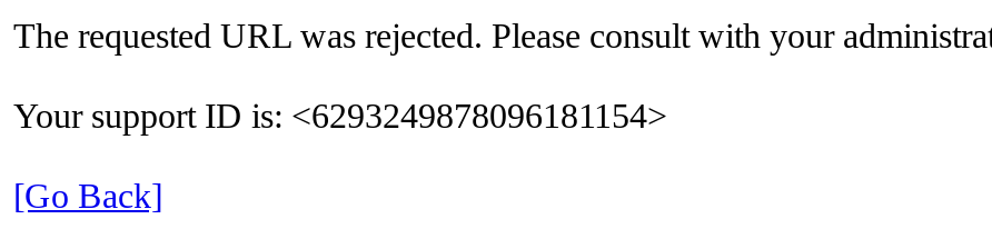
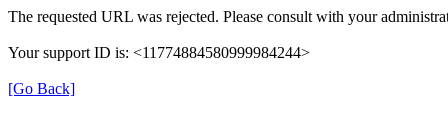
[13,97,667,135] Your support ID is: <6293249878096181154> -> [8,44,310,61] Your support ID is: <11774884580999984244>

